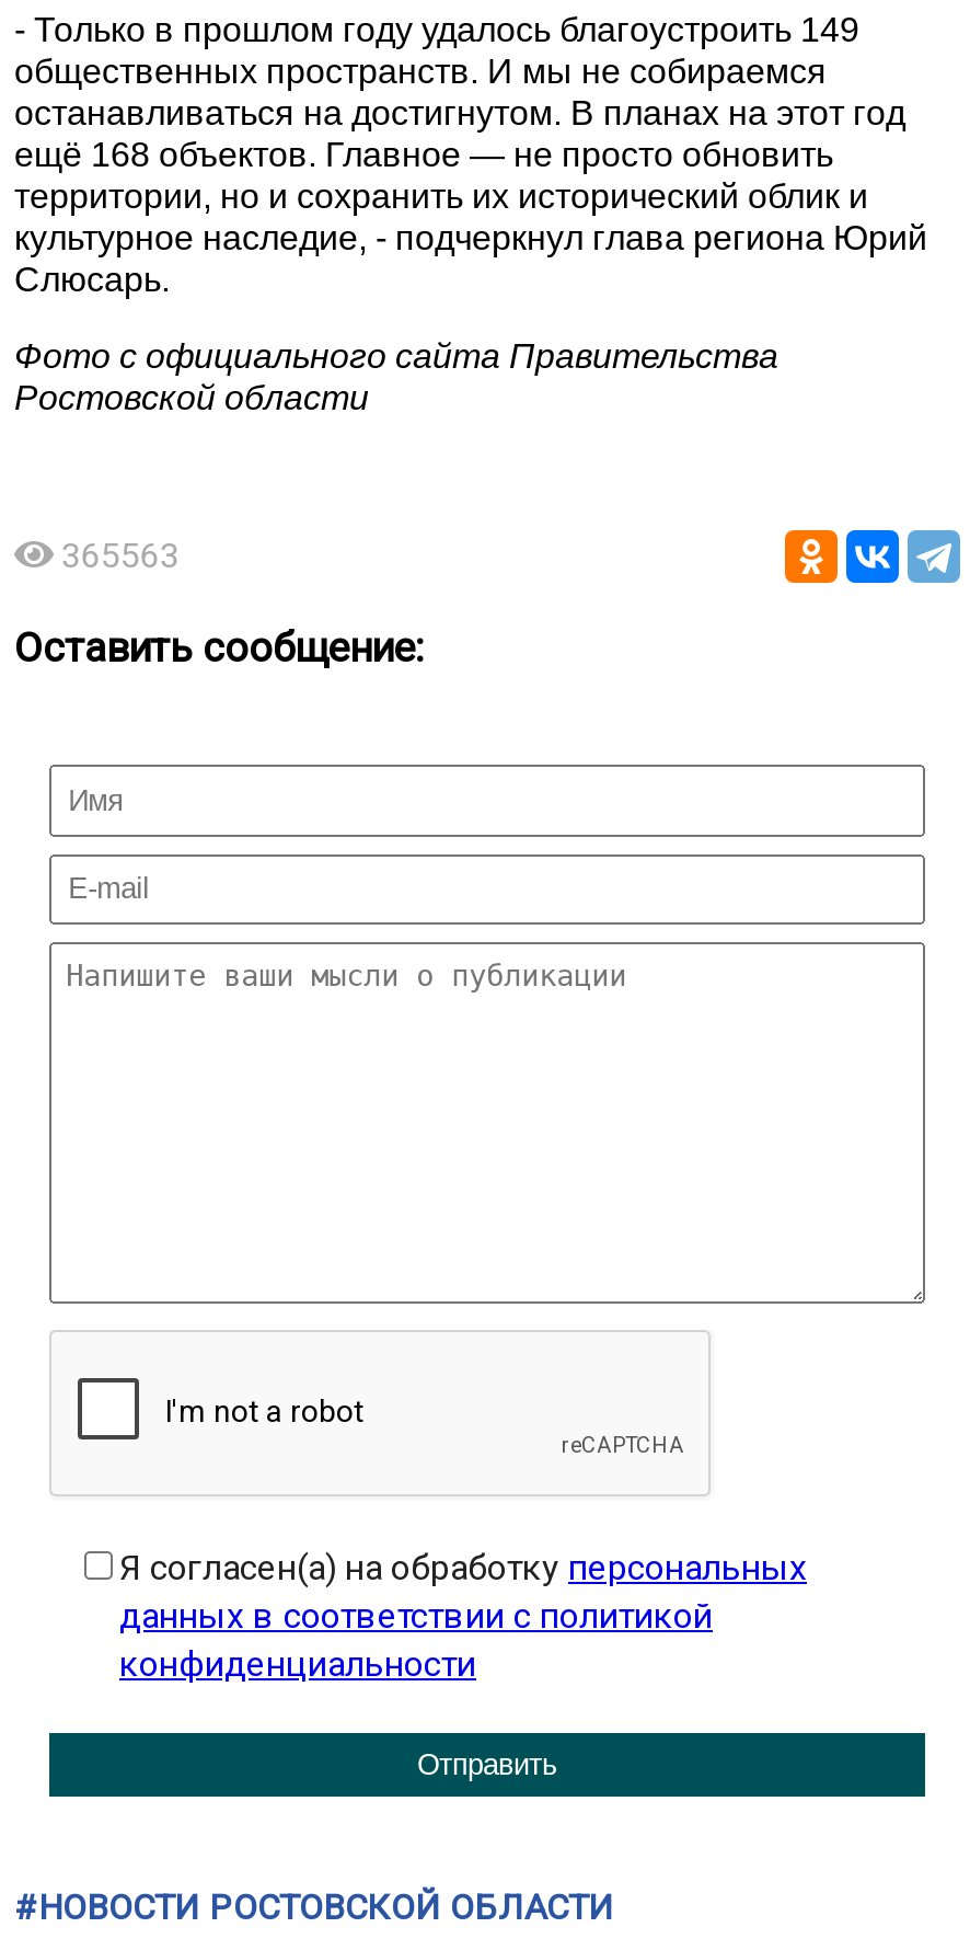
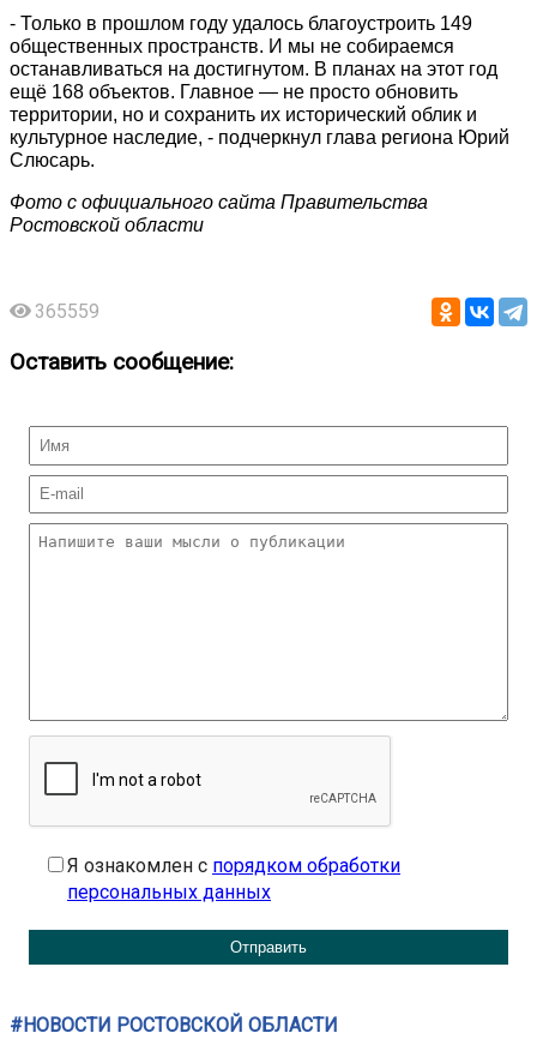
[61,535,179,577] 365563 -> [35,300,100,323] 365559
[119,1547,807,1686] Я согласен(а) на обработку персональных | данных в соответствии с политикой | конфиденциальности -> [67,855,400,904] Я ознакомлен с порядком обработки | персональных данных

